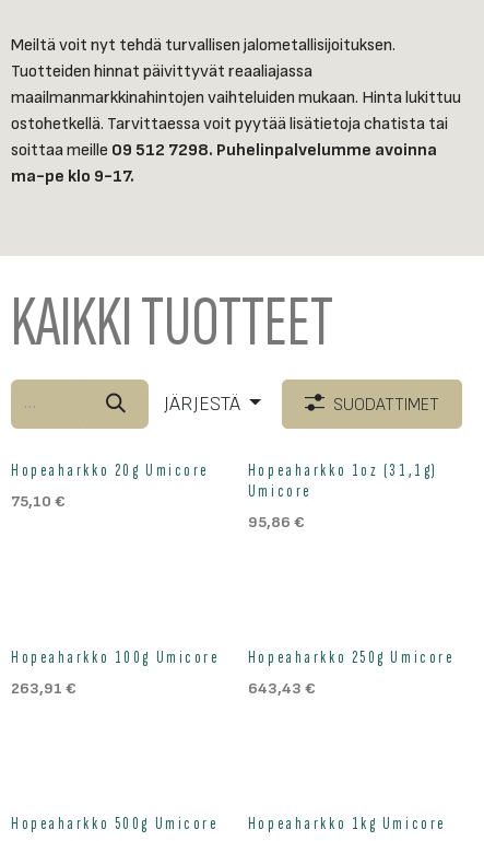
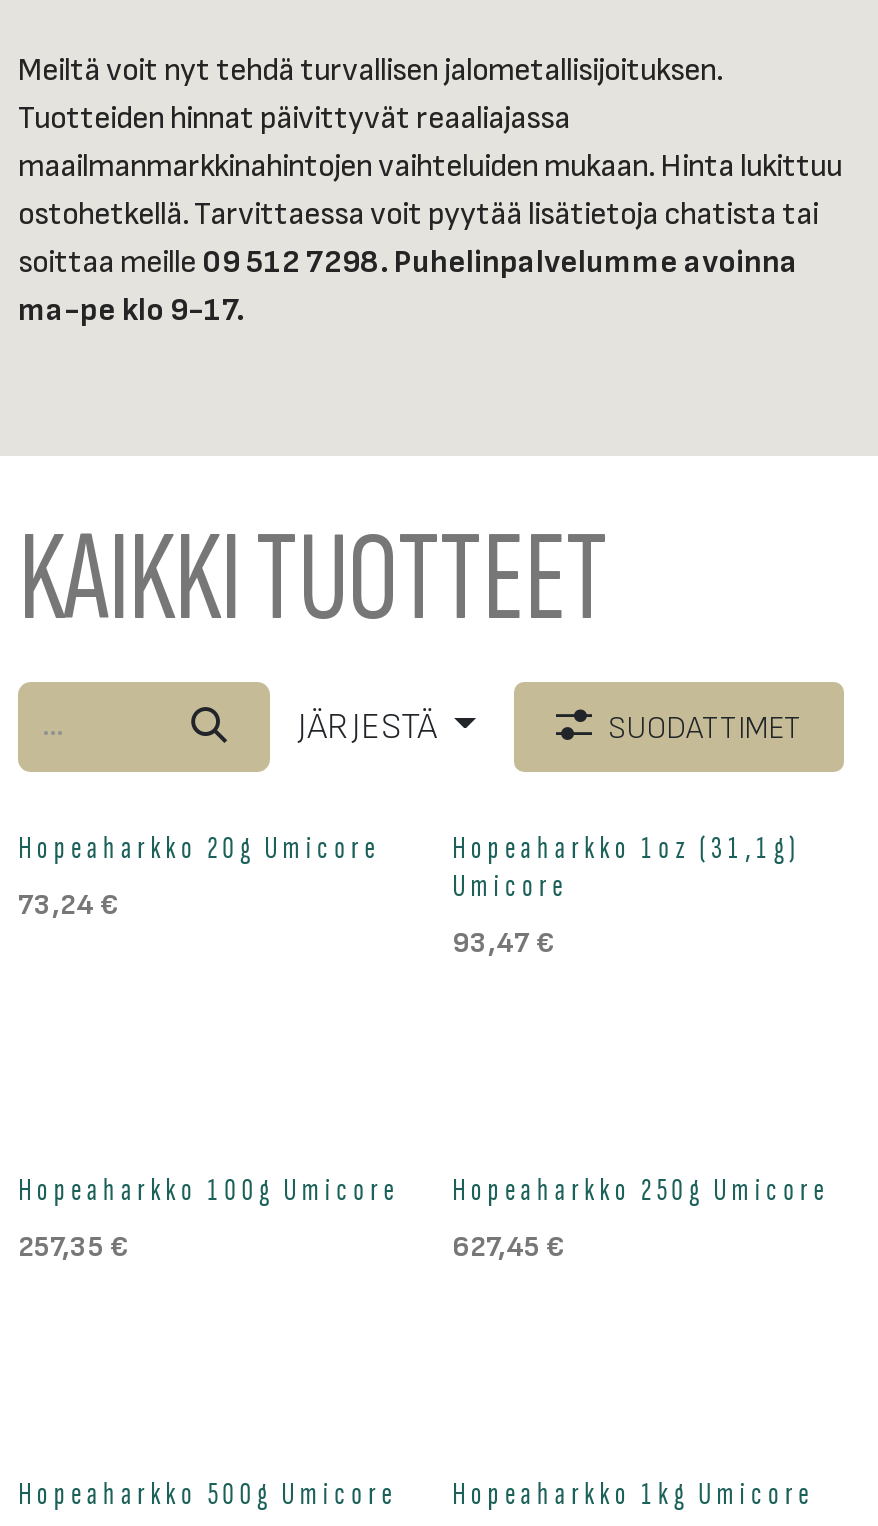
[11,492,66,511] 75,10 € -> [18,888,120,922] 73,24 €
[248,513,305,532] 95,86 € -> [452,926,556,960] 93,47 €
[11,679,76,698] 263,91 € -> [18,1230,130,1264] 257,35 €
[248,679,316,698] 643,43 € -> [452,1230,566,1264] 627,45 €

